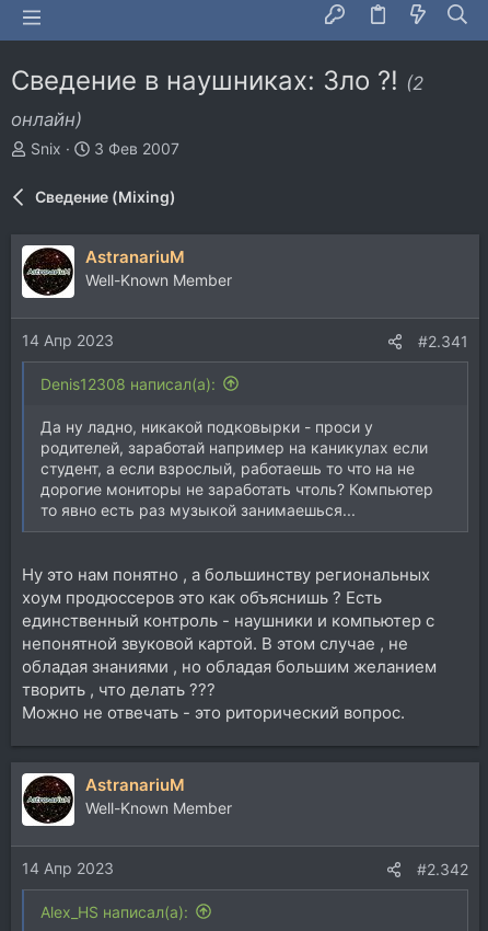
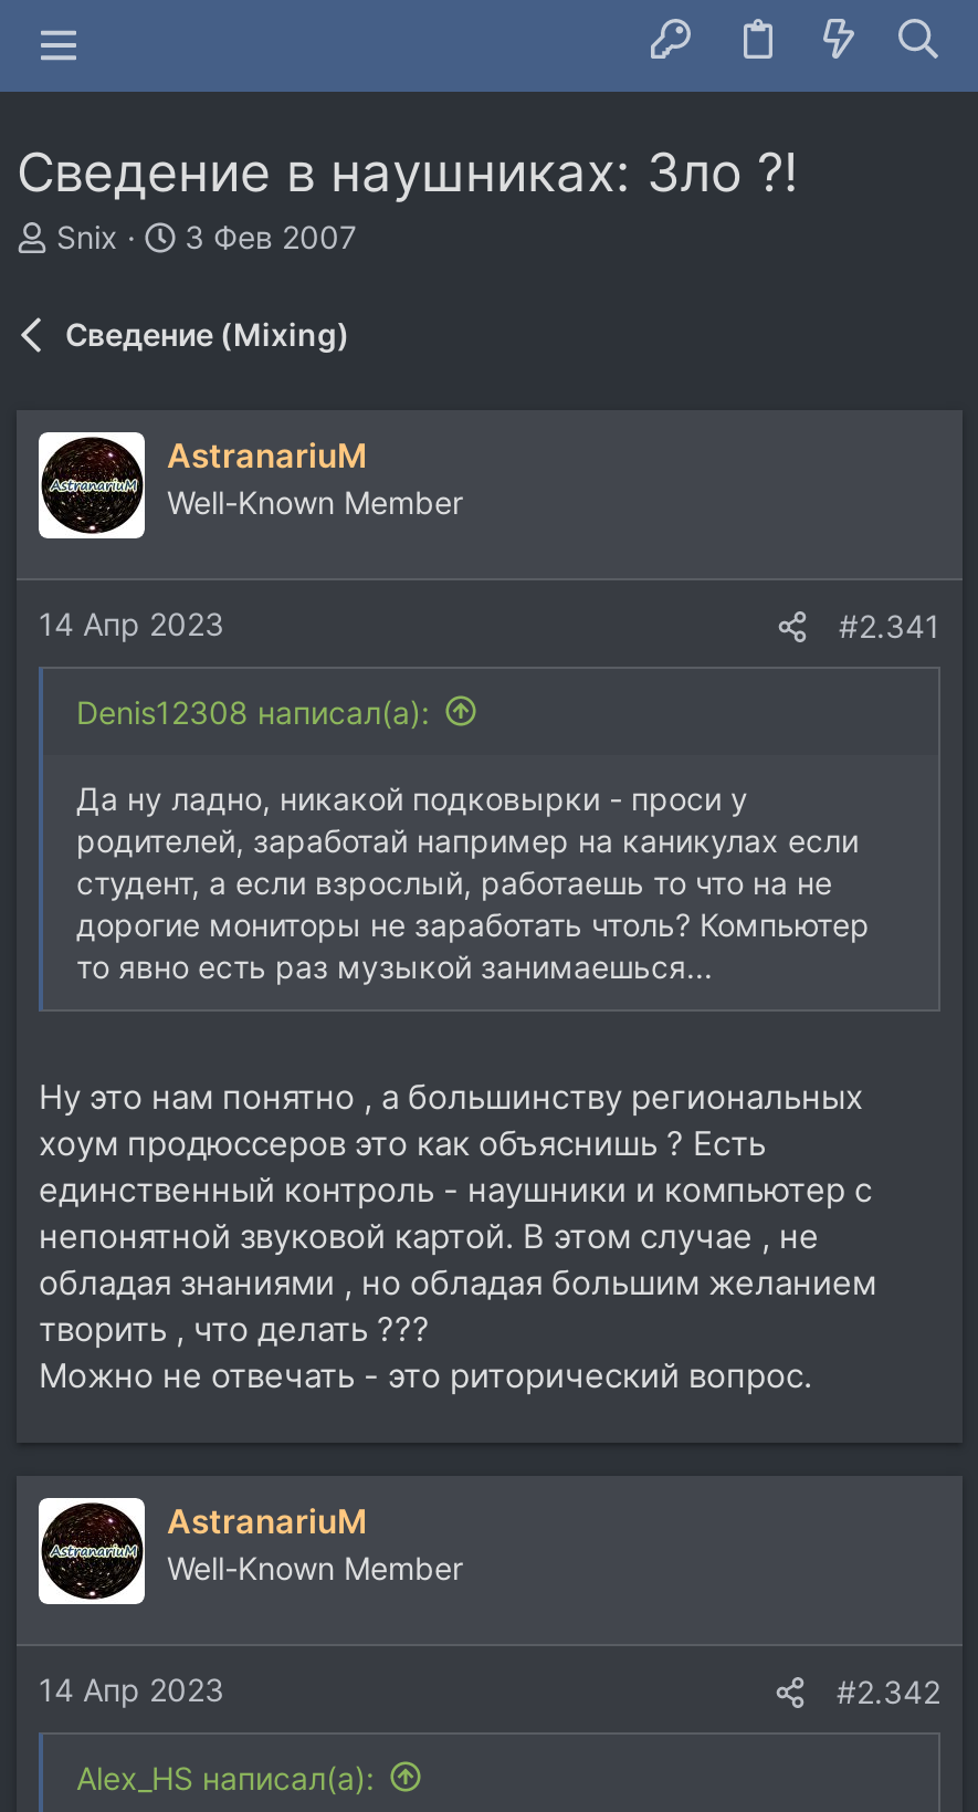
[11,65,423,130] Сведение в наушниках: Зло ?! (2 | онлайн) -> [17,140,799,205] Сведение в наушниках: Зло ?!

